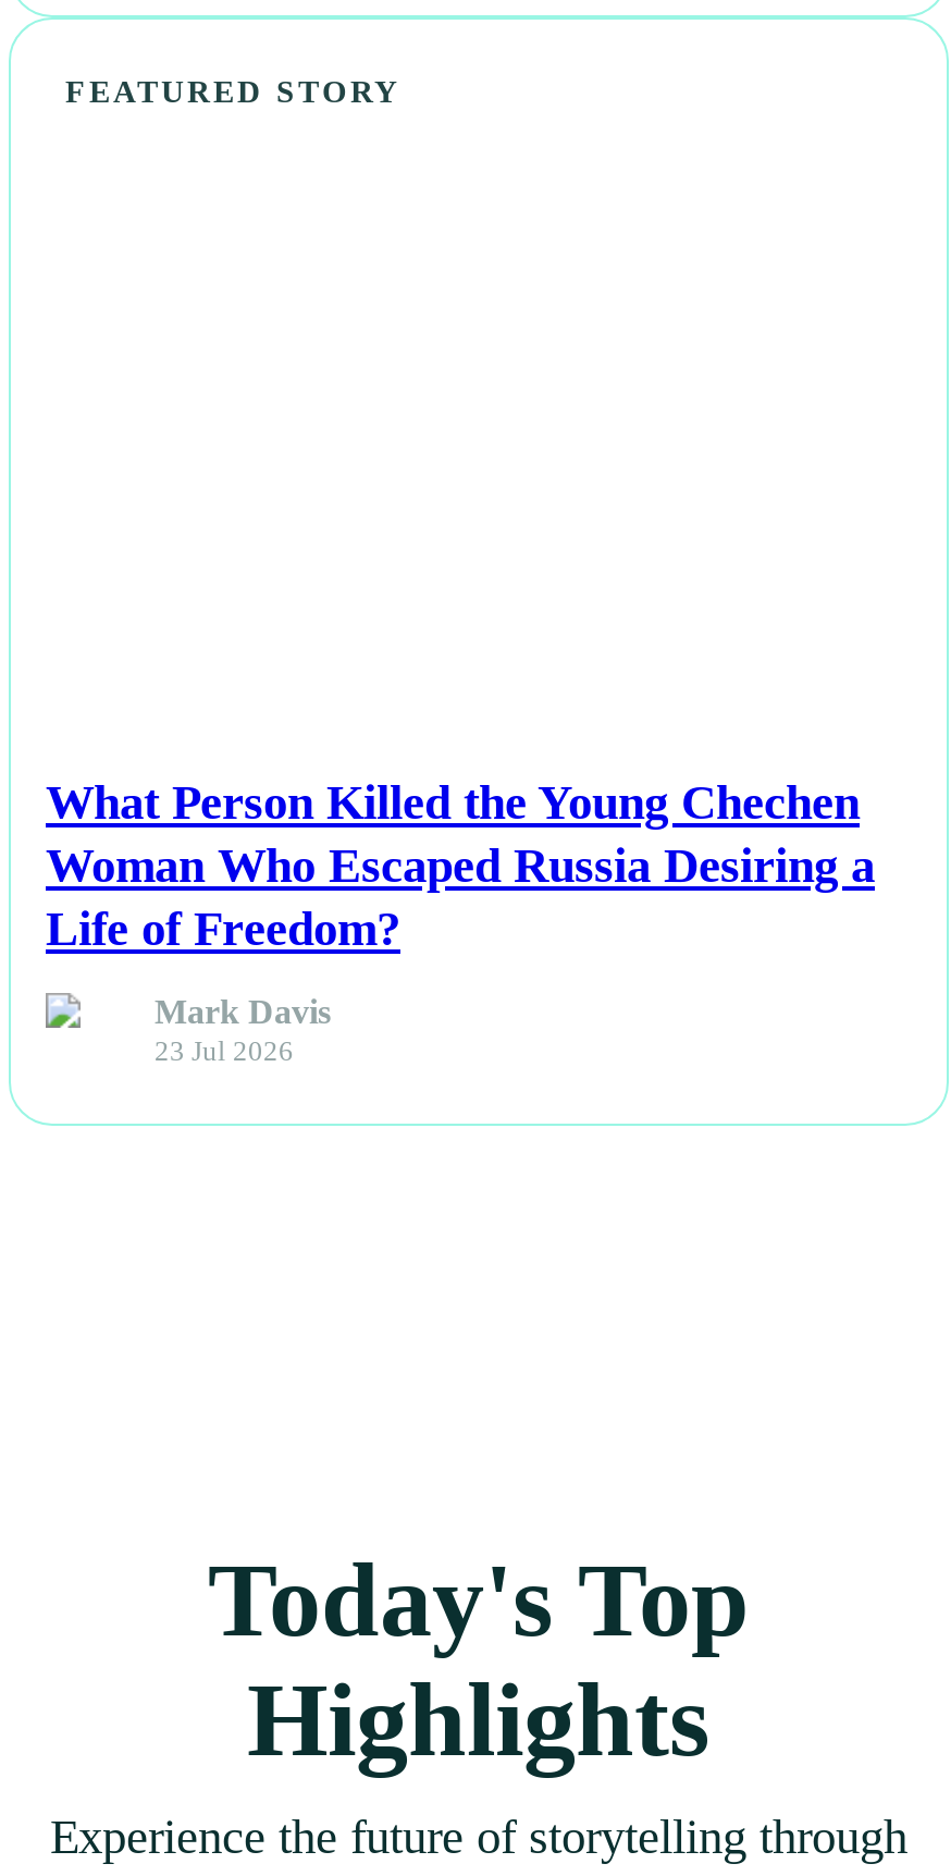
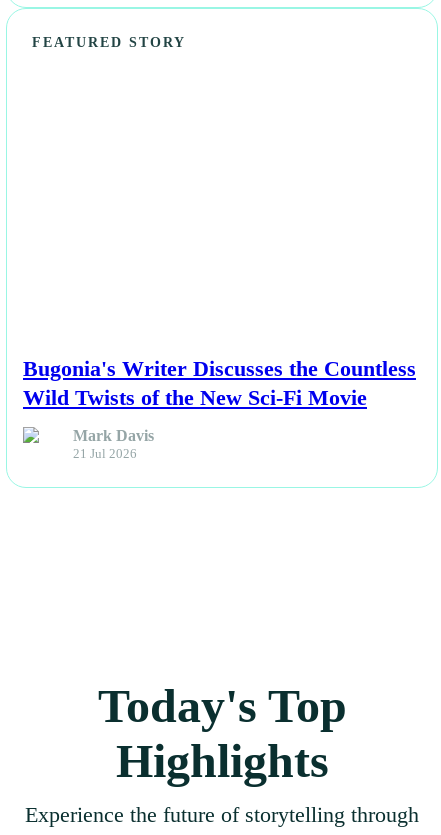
[46,775,875,956] What Person Killed the Young Chechen | Woman Who Escaped Russia Desiring a | Life of Freedom? -> [23,356,416,410] Bugonia's Writer Discusses the Countless | Wild Twists of the New Sci-Fi Movie
[155,1037,294,1068] 23 Jul 2026 -> [73,447,137,461] 21 Jul 2026

